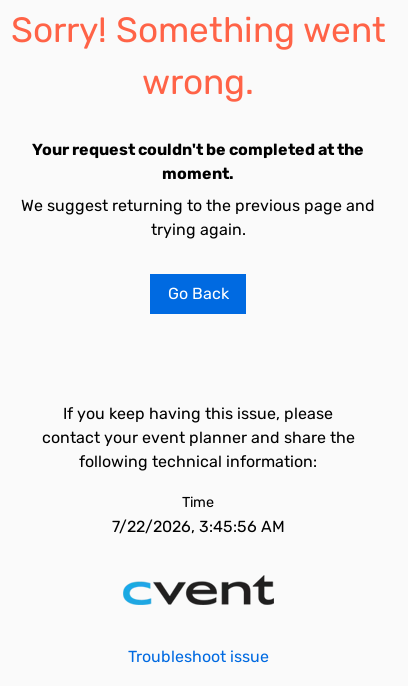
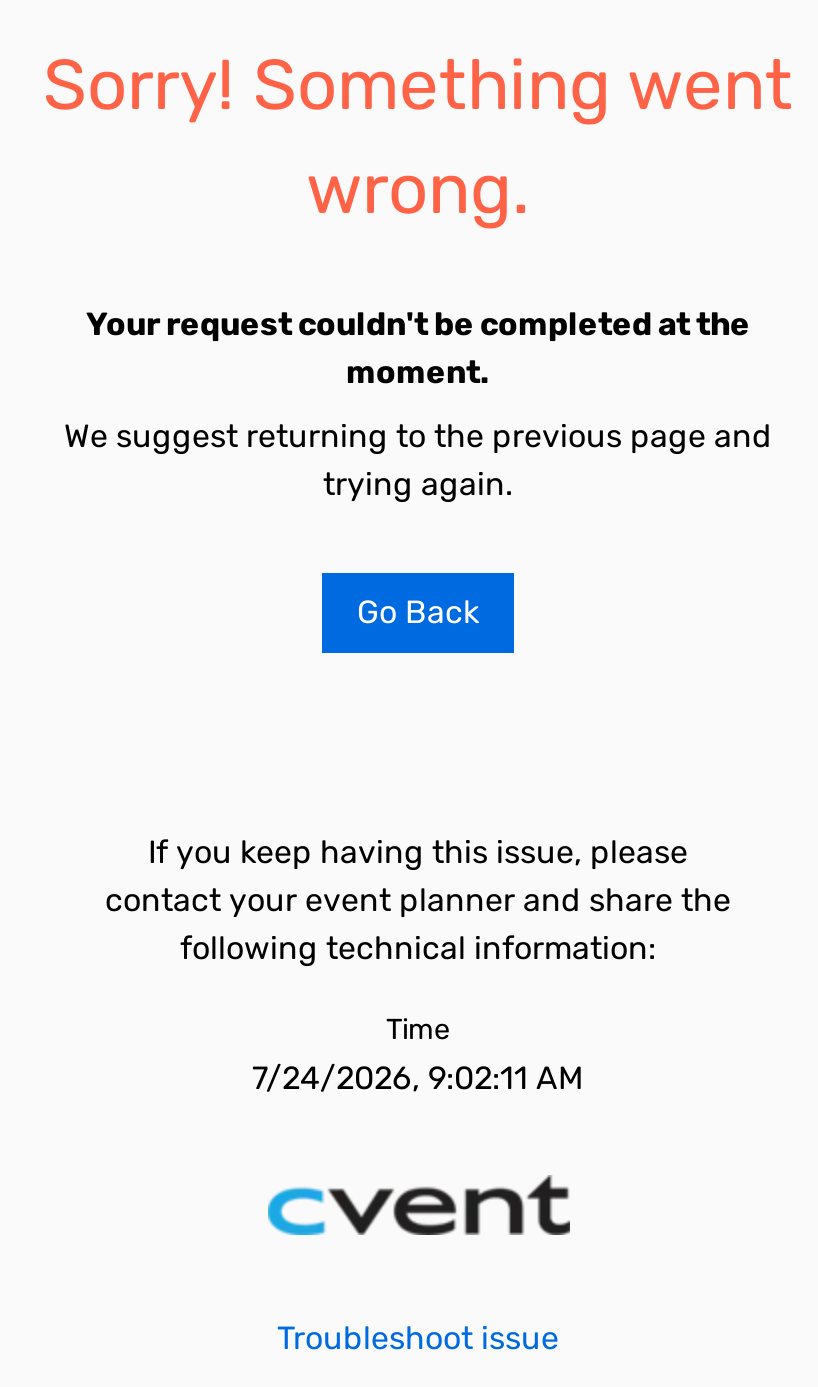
[111,517,284,536] 7/22/2026, 3:45:56 AM -> [252,1059,584,1097] 7/24/2026, 9:02:11 AM

